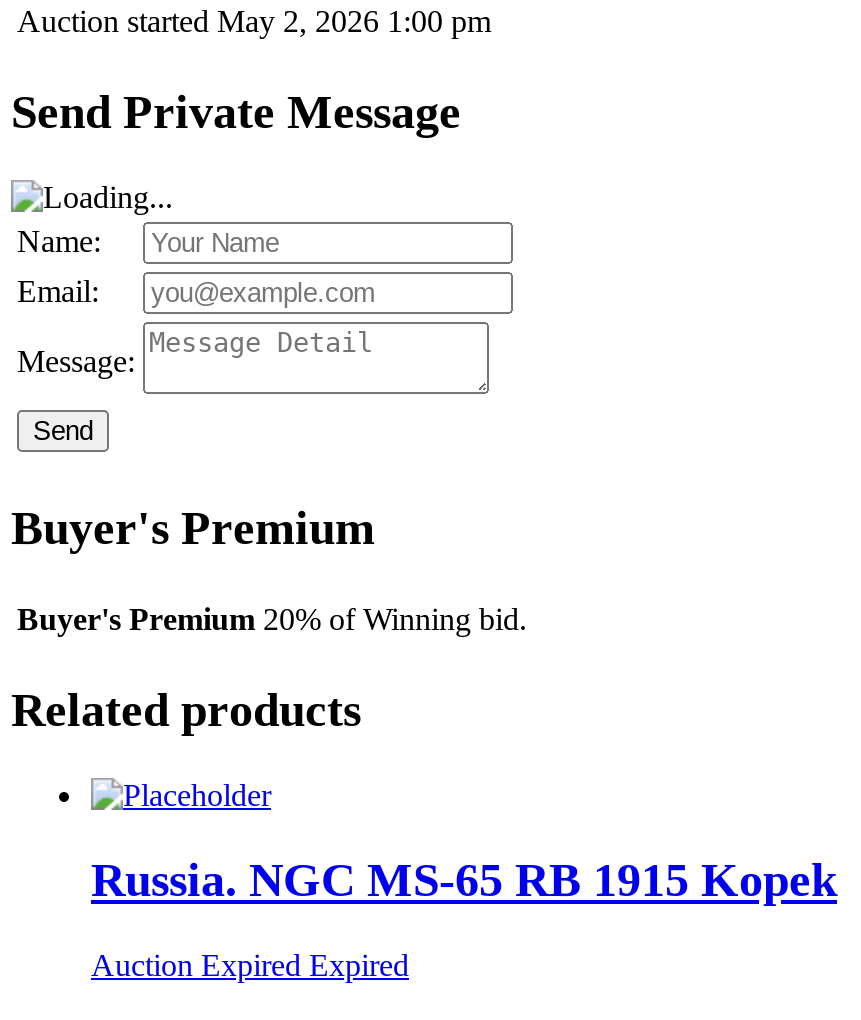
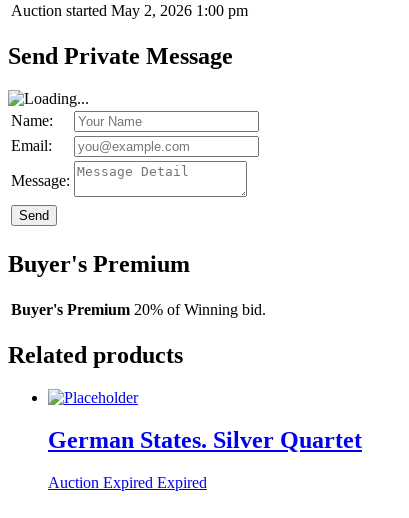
[91,854,837,906] Russia. NGC MS-65 RB 1915 Kopek -> [48,427,362,453] German States. Silver Quartet

